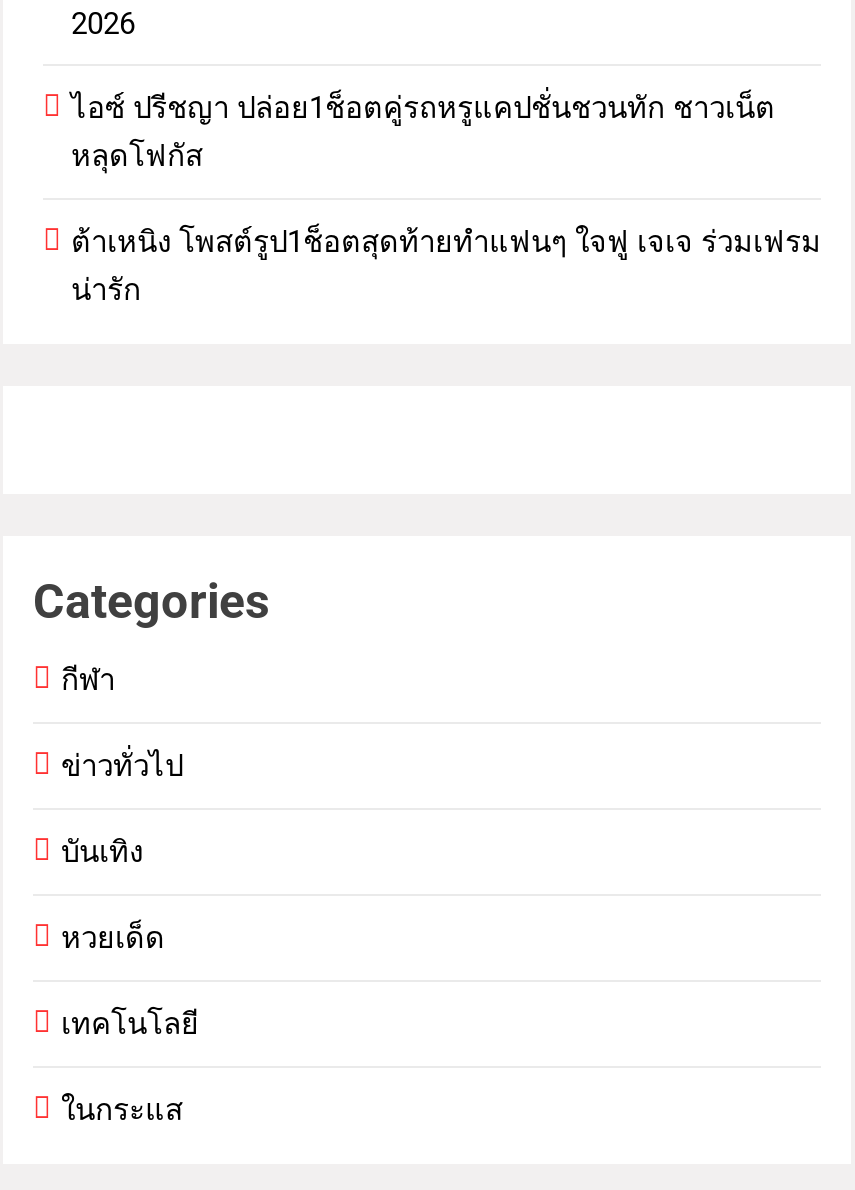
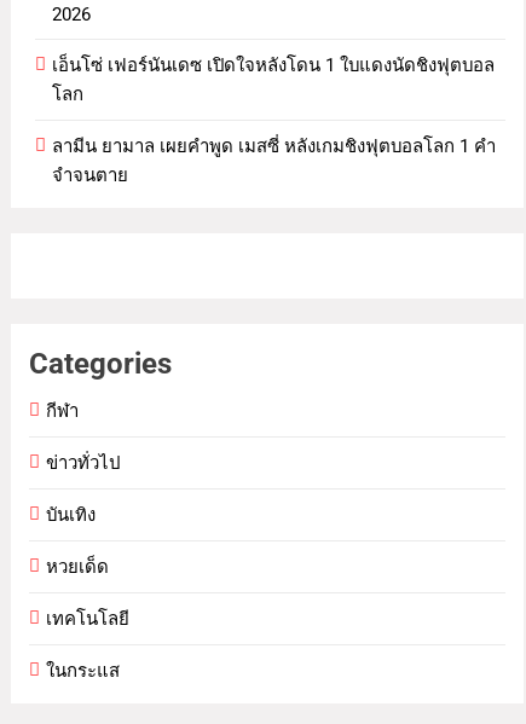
[71,90,775,174] ไอซ์ ปรีชญา ปล่อย1ช็อตคู่รถหรูแคปชั่นชวนทัก ชาวเน็ต | หลุดโฟกัส -> [52,54,495,105] เอ็นโซ่ เฟอร์นันเดซ เปิดใจหลังโดน 1 ใบแดงนัดชิงฟุตบอล | โลก
[71,224,821,308] ต้าเหนิง โพสต์รูป1ช็อตสุดท้ายทำแฟนๆ ใจฟู เจเจ ร่วมเฟรม | น่ารัก -> [52,135,496,186] ลามีน ยามาล เผยคำพูด เมสซี่ หลังเกมชิงฟุตบอลโลก 1 คำ | จำจนตาย

